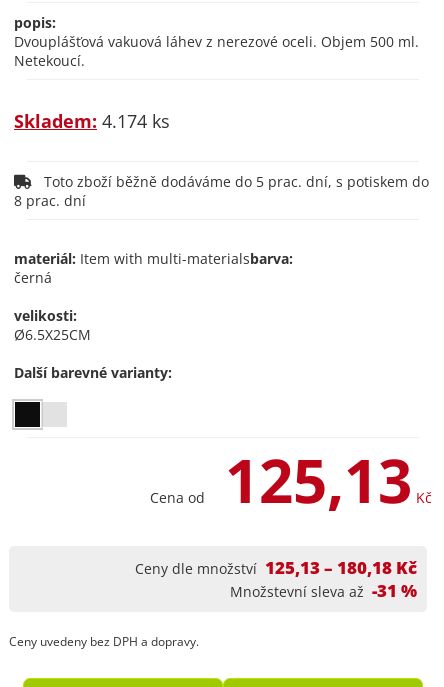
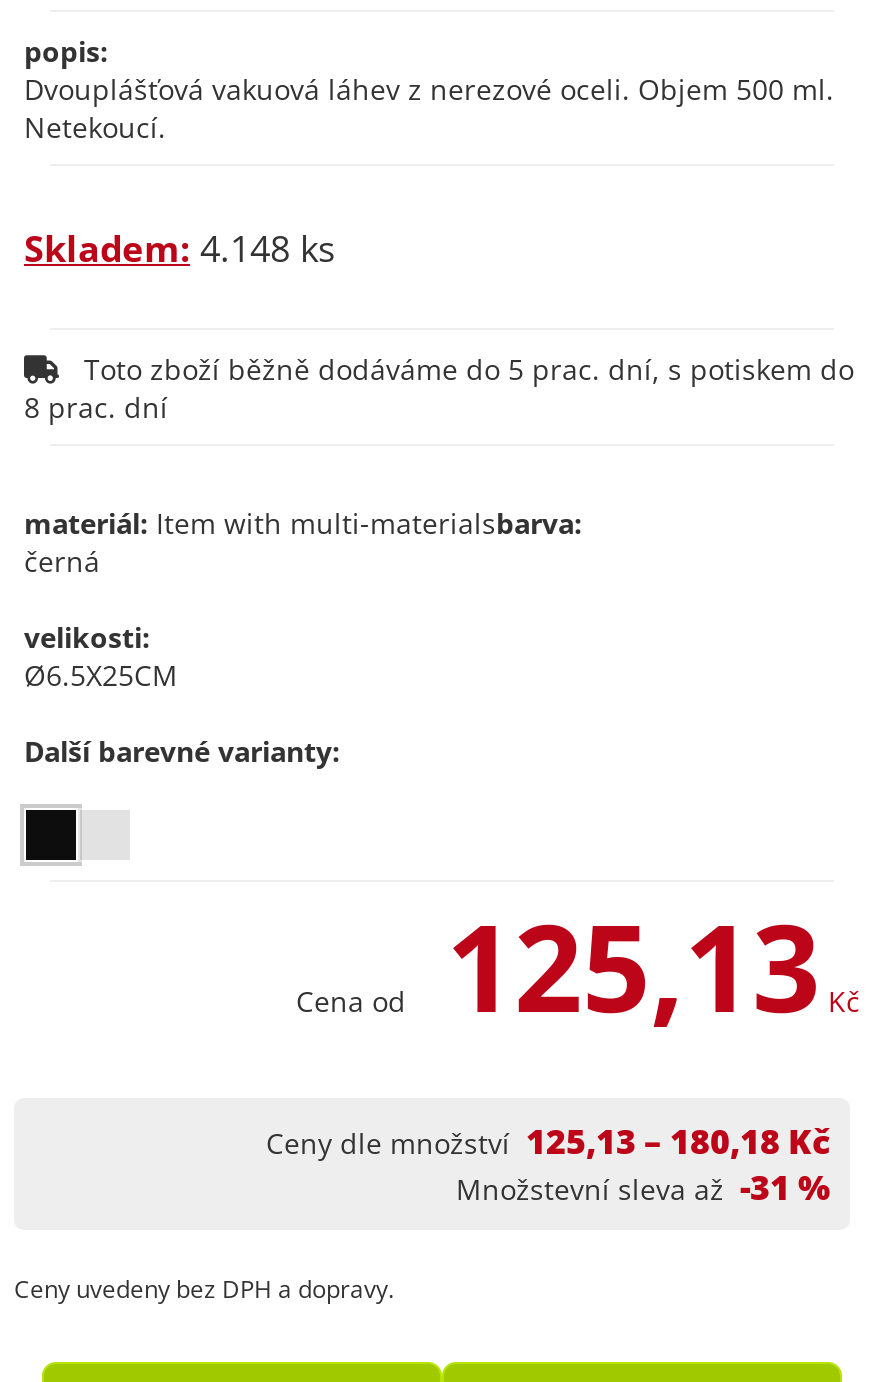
[14,109,170,133] Skladem: 4.174 ks -> [24,224,336,272] Skladem: 4.148 ks

